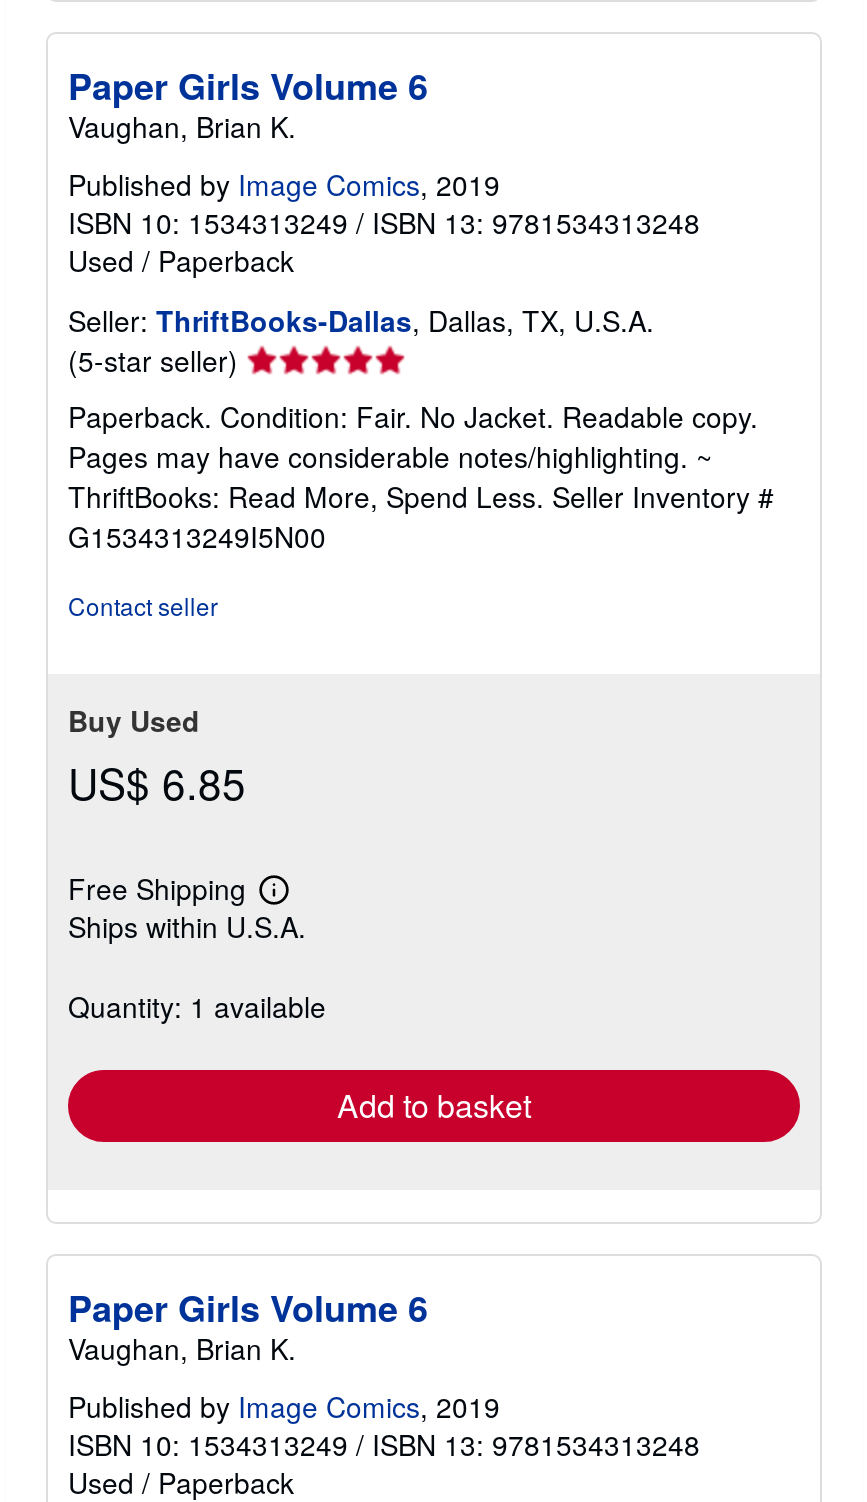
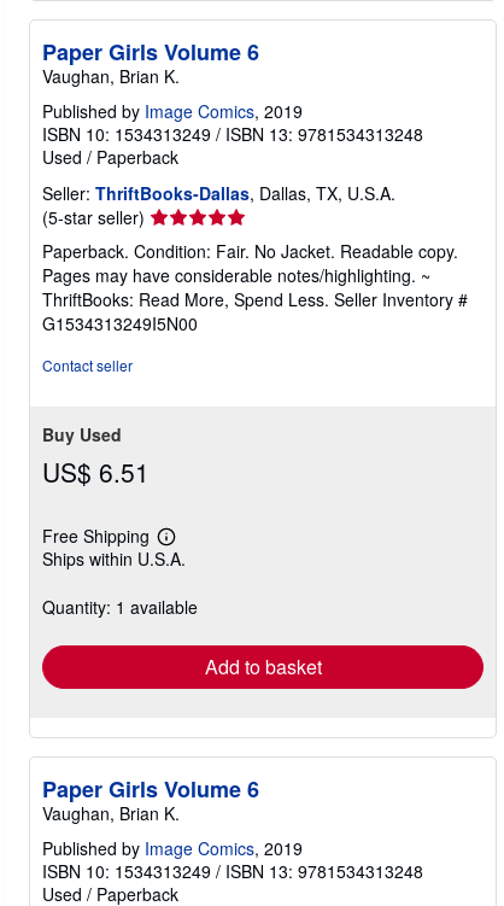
[68,751,246,811] US$ 6.85 -> [42,453,150,489] US$ 6.51

